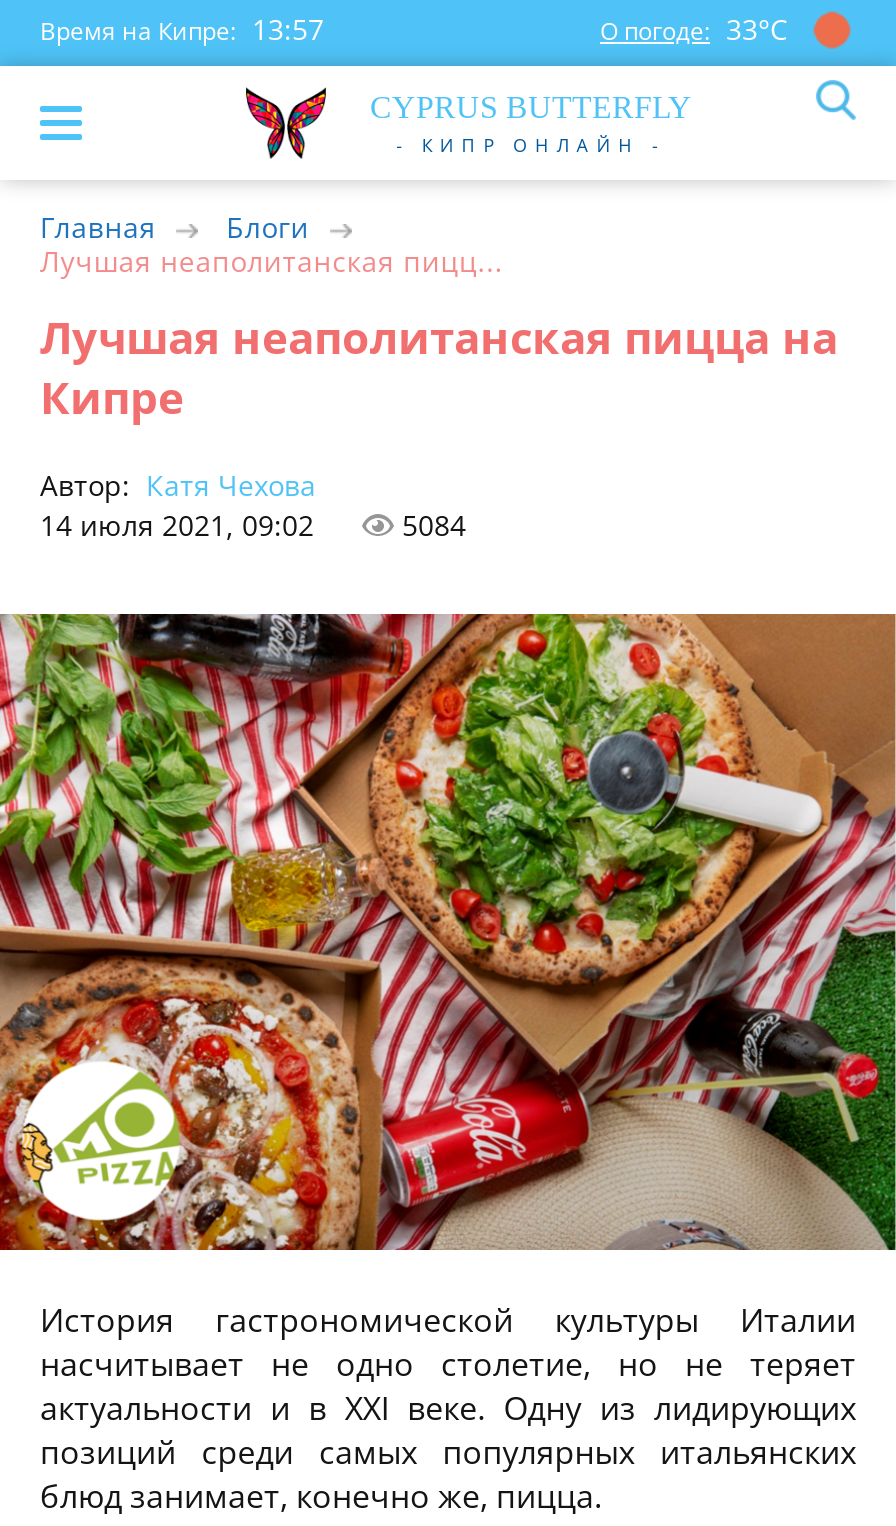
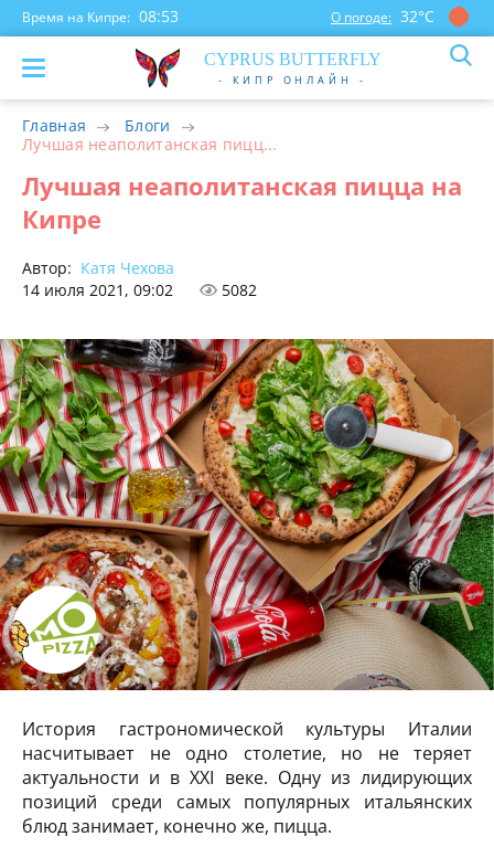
[40,10,324,48] Время на Кипре: 13:57 -> [22,6,179,27] Время на Кипре: 08:53
[600,10,788,48] О погоде: 33°С -> [331,6,434,27] О погоде: 32°С
[402,506,466,544] 5084 -> [222,279,257,300] 5082

